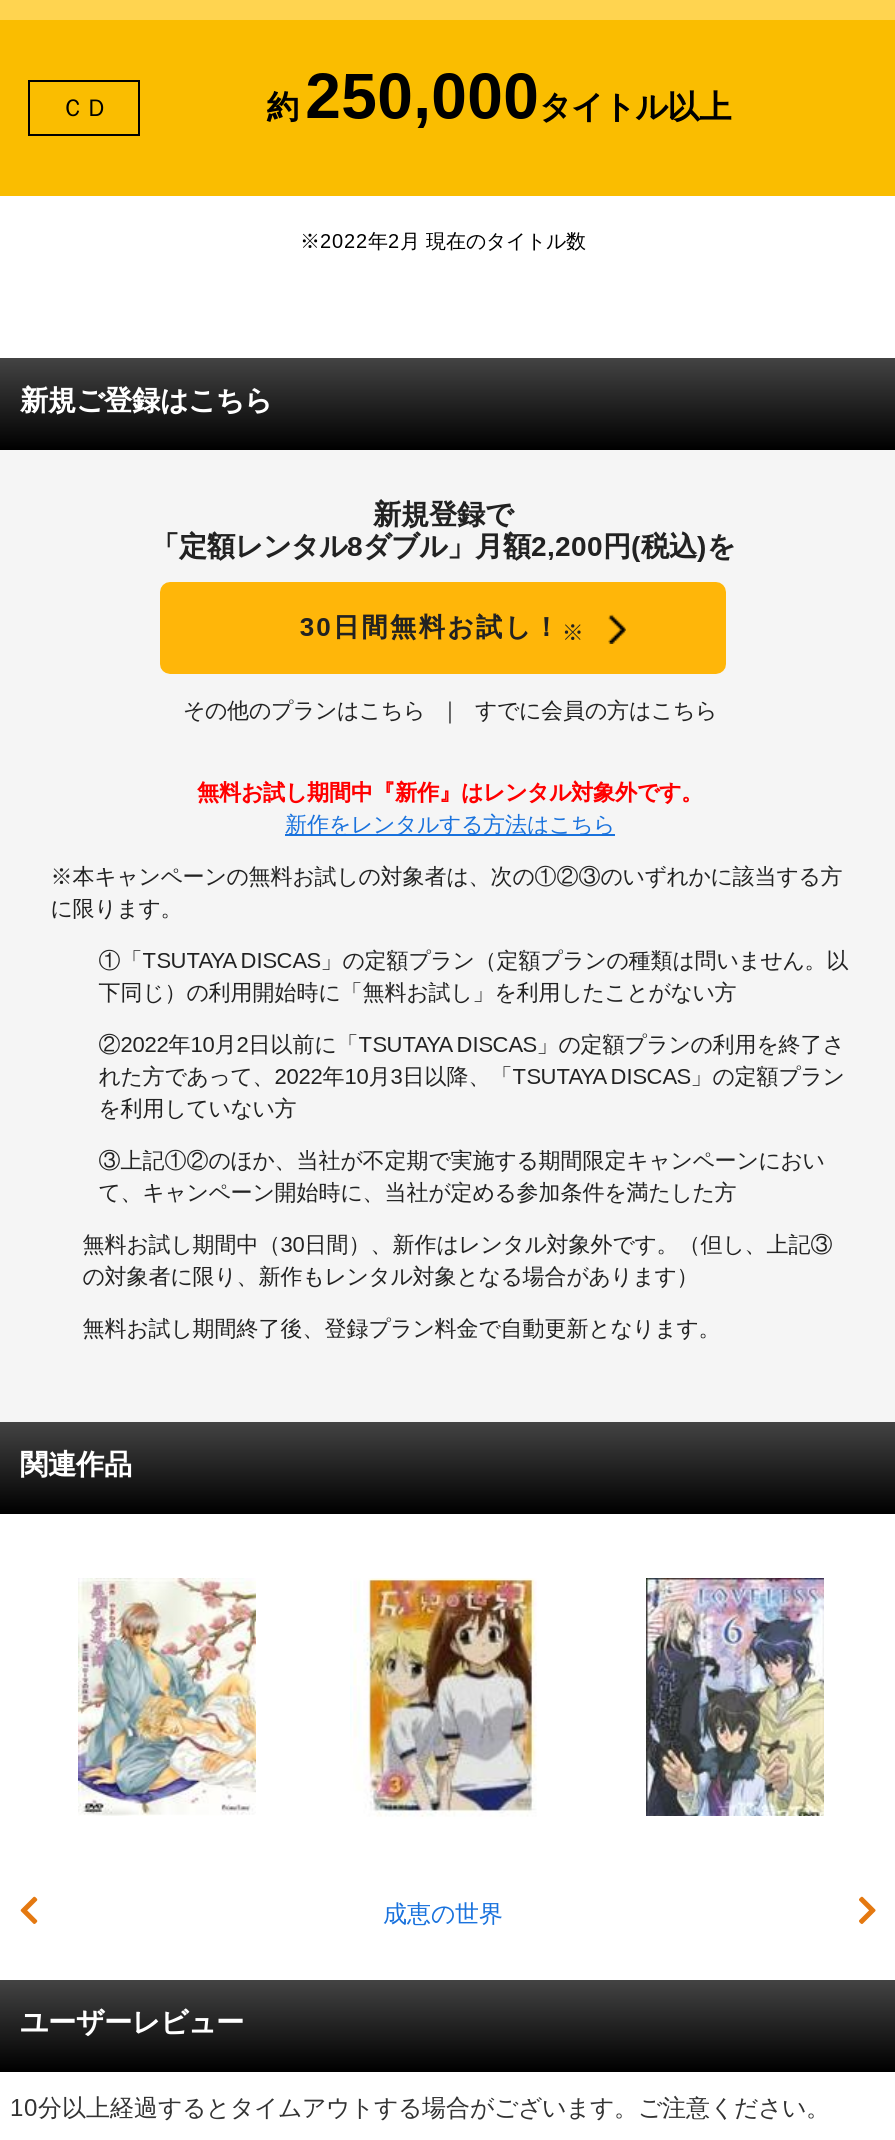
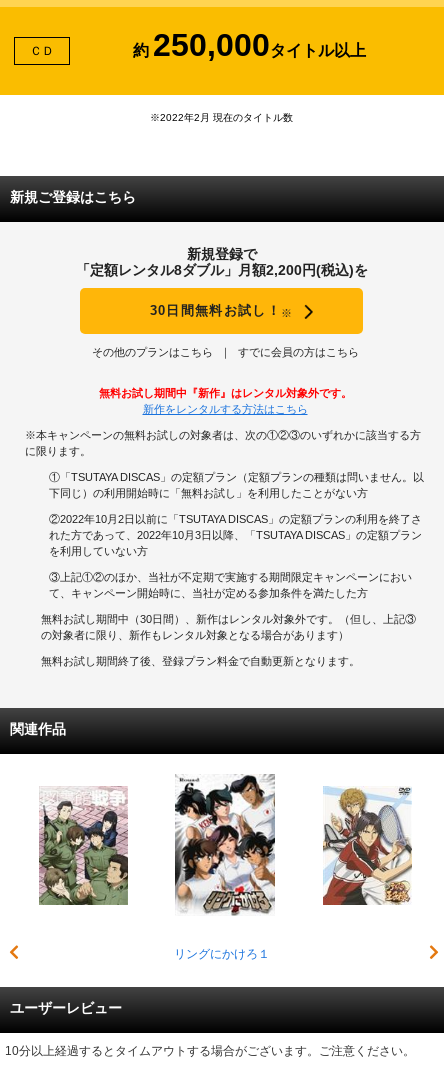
[350,1556,550,1929] [image] | 成恵の世界 -> [173,774,276,961] [image] | リングにかけろ１
[78,1580,256,1816] [image] -> [38,786,129,906] [image]
[644,1576,824,1818] [image] -> [322,786,412,906] [image]

